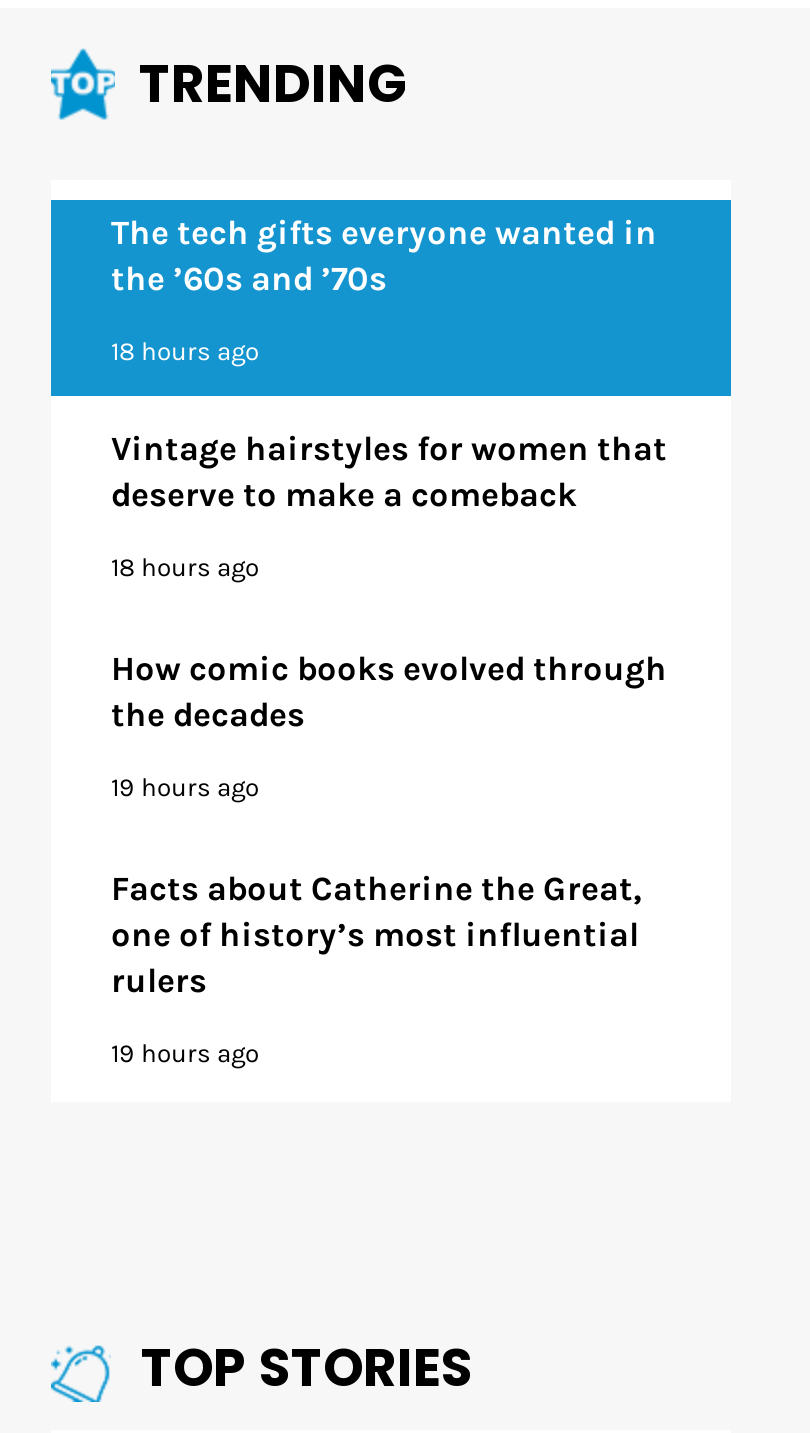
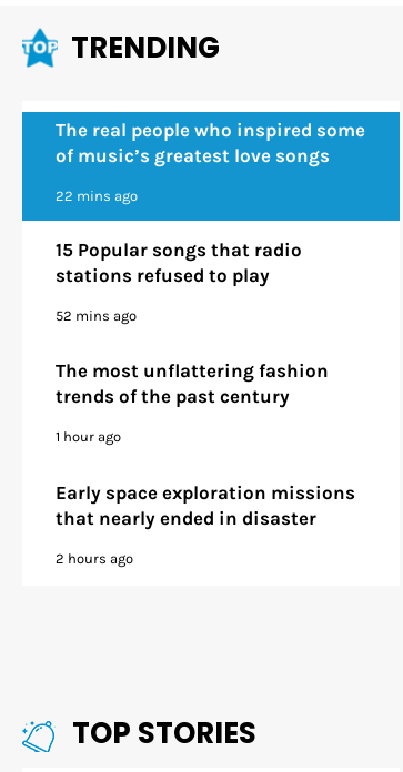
[111,213,657,299] The tech gifts everyone wanted in | the ’60s and ’70s -> [56,118,365,166] The real people who inspired some | of music’s greatest love songs
[111,337,259,367] 18 hours ago -> [56,187,138,204] 22 mins ago
[111,429,667,515] Vintage hairstyles for women that | deserve to make a comeback -> [56,238,302,286] 15 Popular songs that radio | stations refused to play
[111,553,259,583] 18 hours ago -> [56,307,137,323] 52 mins ago
[111,649,667,735] How comic books evolved through | the decades -> [56,360,329,408] The most unflattering fashion | trends of the past century
[111,773,259,803] 19 hours ago -> [56,429,121,445] 1 hour ago
[111,869,641,1001] Facts about Catherine the Great, | one of history’s most influential | rulers -> [56,482,355,530] Early space exploration missions | that nearly ended in disaster
[111,1039,259,1069] 19 hours ago -> [56,551,133,567] 2 hours ago

